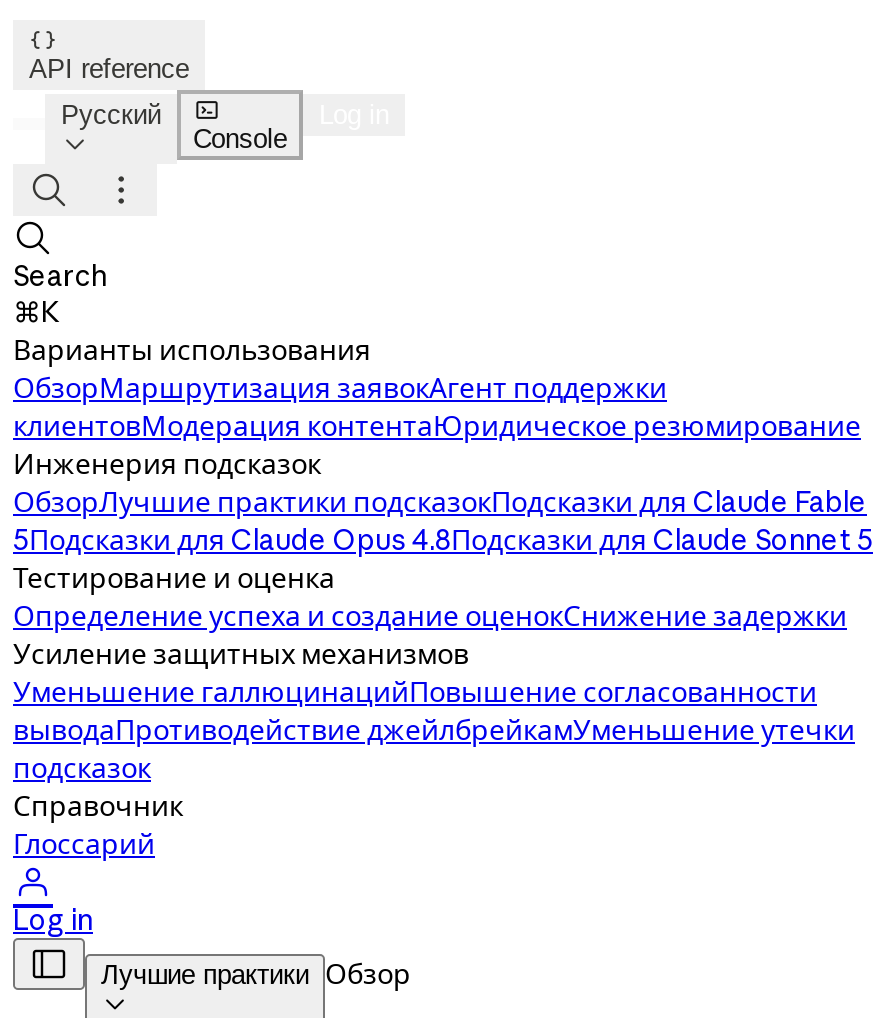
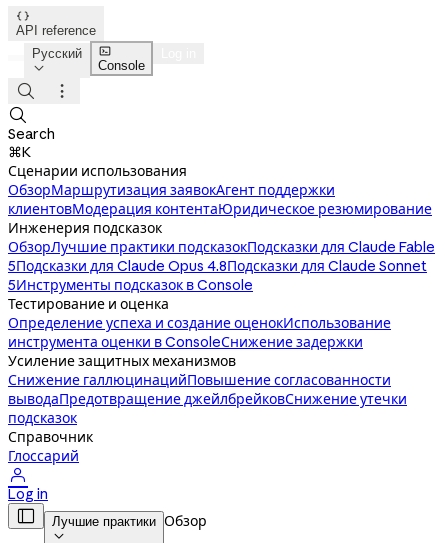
[13,332,371,368] Варианты использования -> [8,162,187,180] Сценарии использования
[13,522,873,558] 5Подсказки для Claude Opus 4.8Подсказки для Claude Sonnet 5 -> [8,257,427,294] 5Подсказки для Claude Opus 4.8Подсказки для Claude Sonnet | 5Инструменты подсказок в Console
[13,598,847,634] Определение успеха и создание оценокСнижение задержки -> [8,314,391,351] Определение успеха и создание оценокИспользование | инструмента оценки в ConsoleСнижение задержки
[13,674,817,710] Уменьшение галлюцинацийПовышение согласованности -> [8,371,391,389] Снижение галлюцинацийПовышение согласованности
[13,712,855,748] выводаПротиводействие джейлбрейкамУменьшение утечки -> [8,390,407,408] выводаПредотвращение джейлбрейковСнижение утечки

